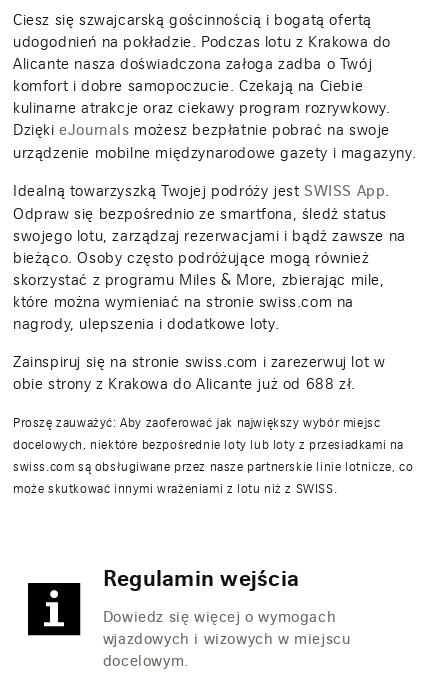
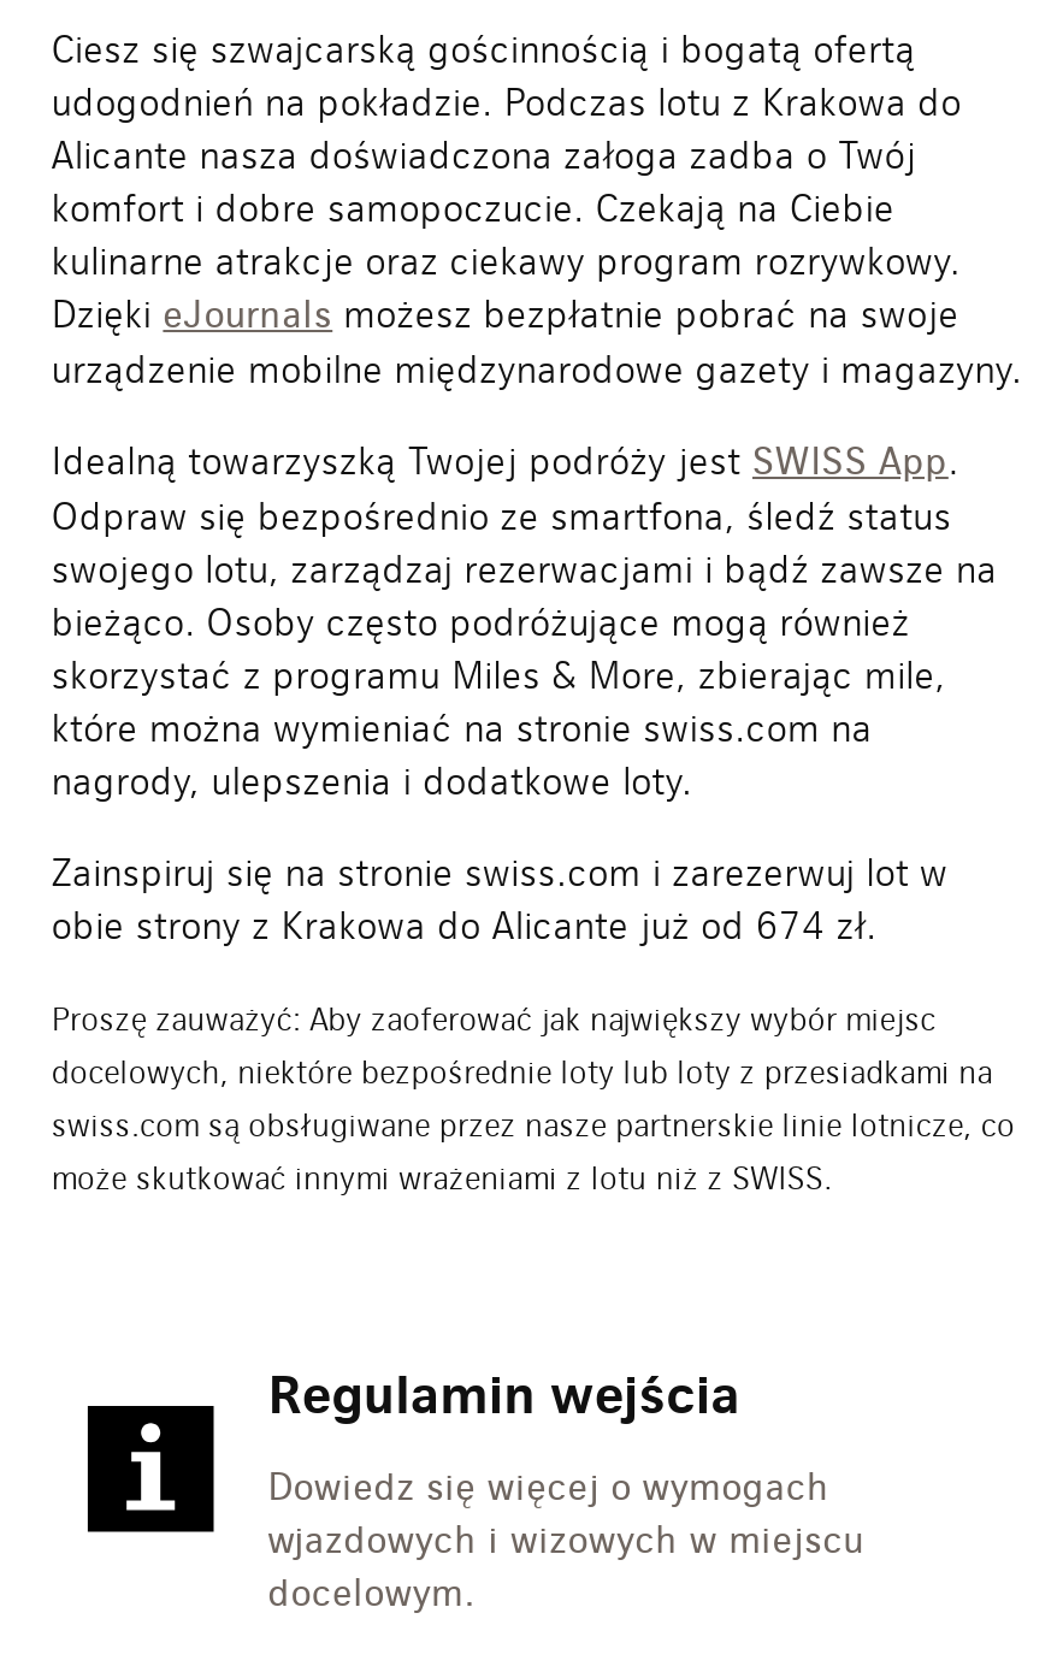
[13,374,356,393] obie strony z Krakowa do Alicante już od 688 zł. -> [52,903,877,949] obie strony z Krakowa do Alicante już od 674 zł.

